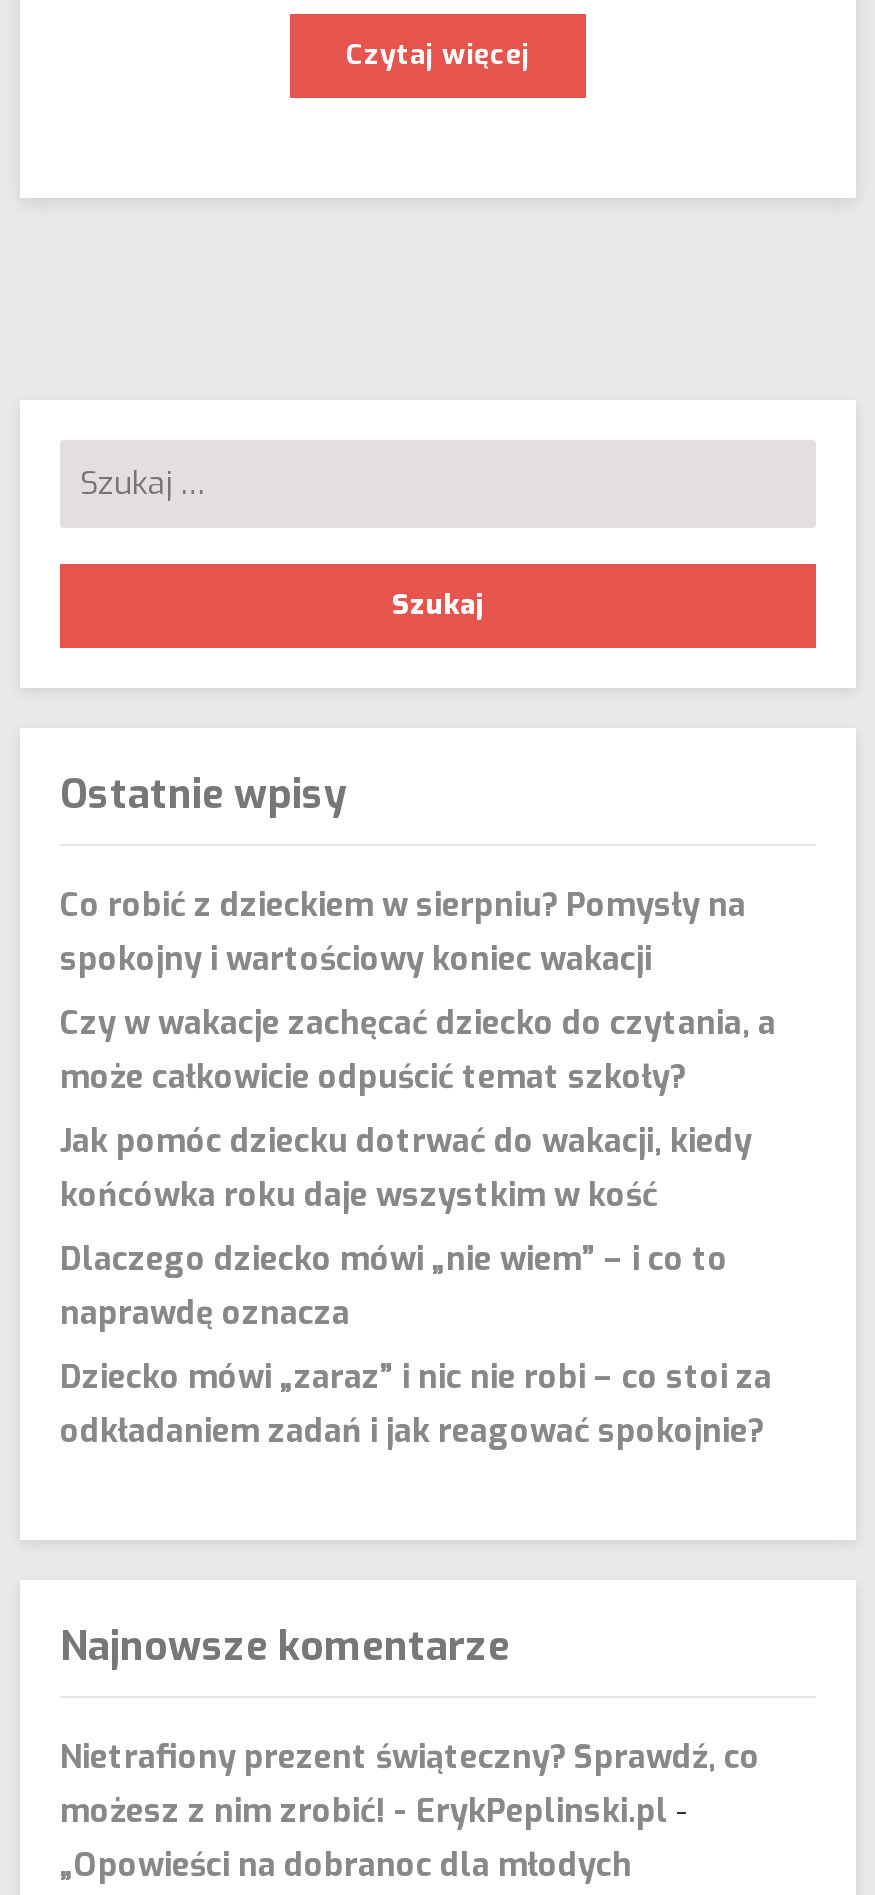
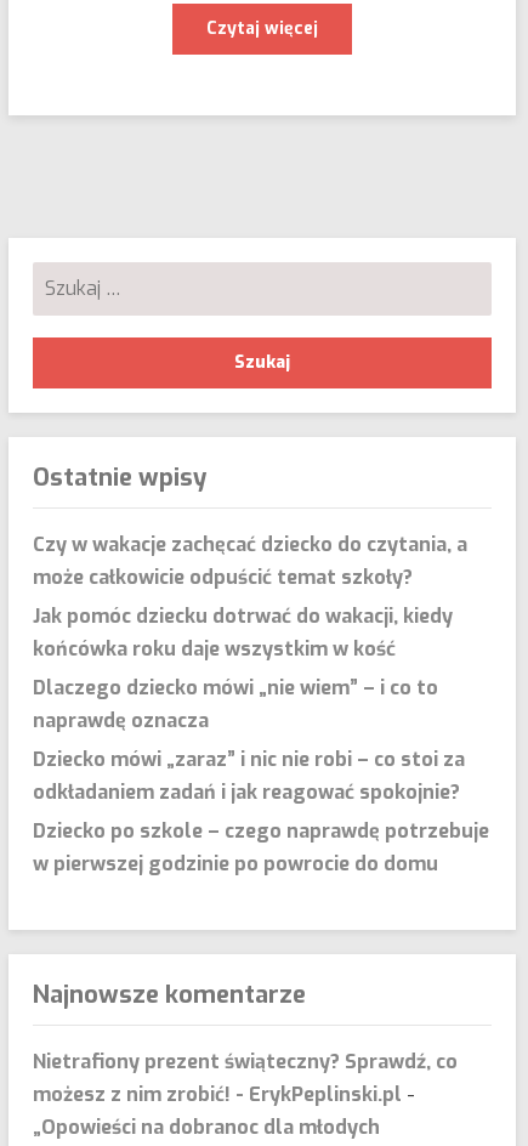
[60,885,746,981] Co robić z dzieckiem w sierpniu? Pomysły na | spokojny i wartościowy koniec wakacji -> none
moved [60,1003,776,1453] -> [33,532,467,805]: Czy w wakacje zachęcać dziecko do czytania, a | może całkowicie odpuścić temat szkoły? | Jak pomóc dziecku dotrwać do wakacji, kiedy | końcówka roku daje wszystkim w kość | Dlaczego dziecko mówi „nie wiem” – i co to | naprawdę oznacza | Dziecko mówi „zaraz” i nic nie robi – co stoi za | odkładaniem zadań i jak reagować spokojnie?
none -> [33,819,489,877] Dziecko po szkole – czego naprawdę potrzebuje | w pierwszej godzinie po powrocie do domu

